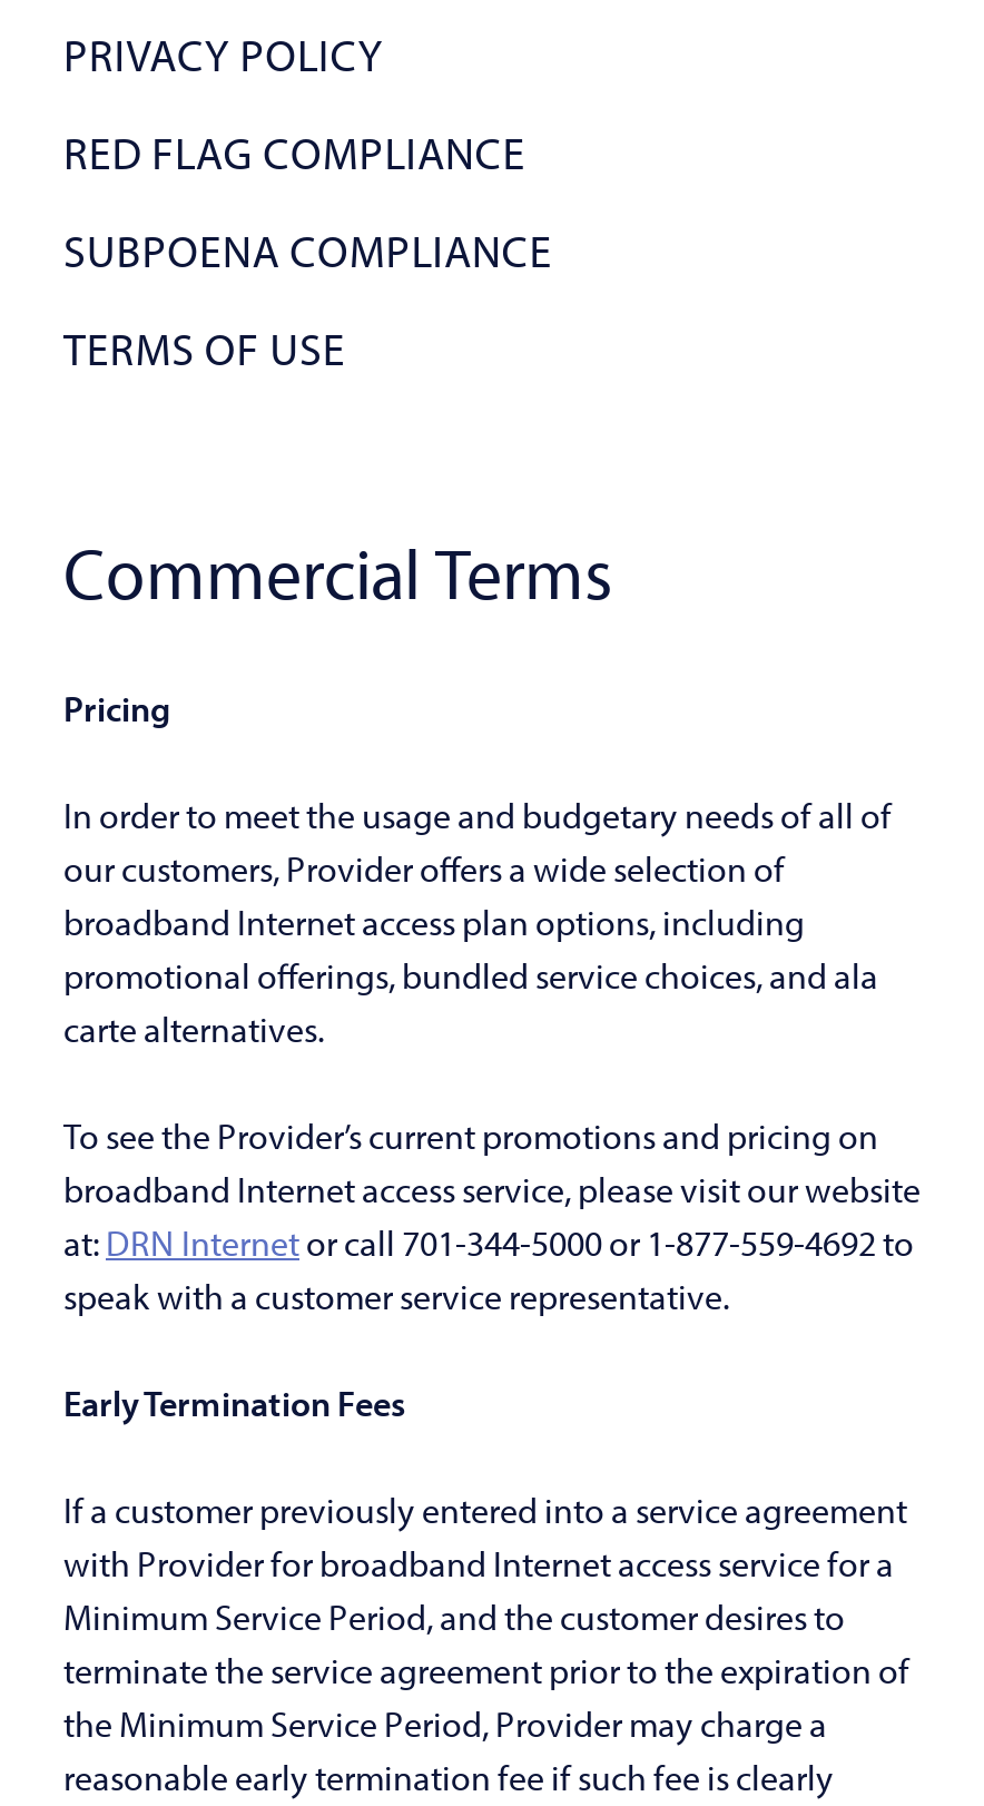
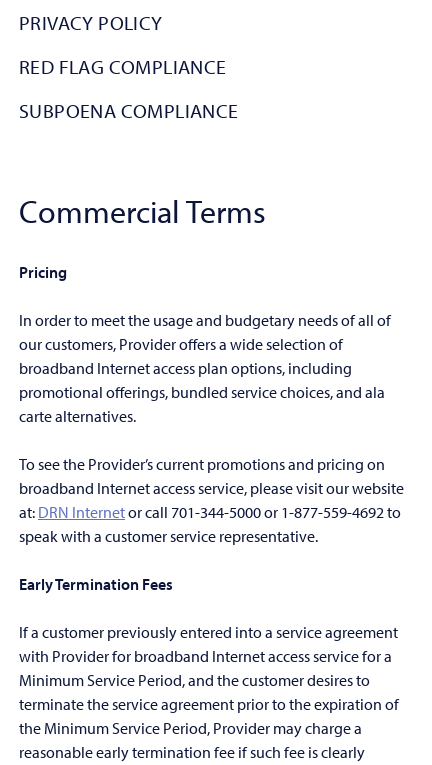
[63,321,346,376] TERMS OF USE -> none

